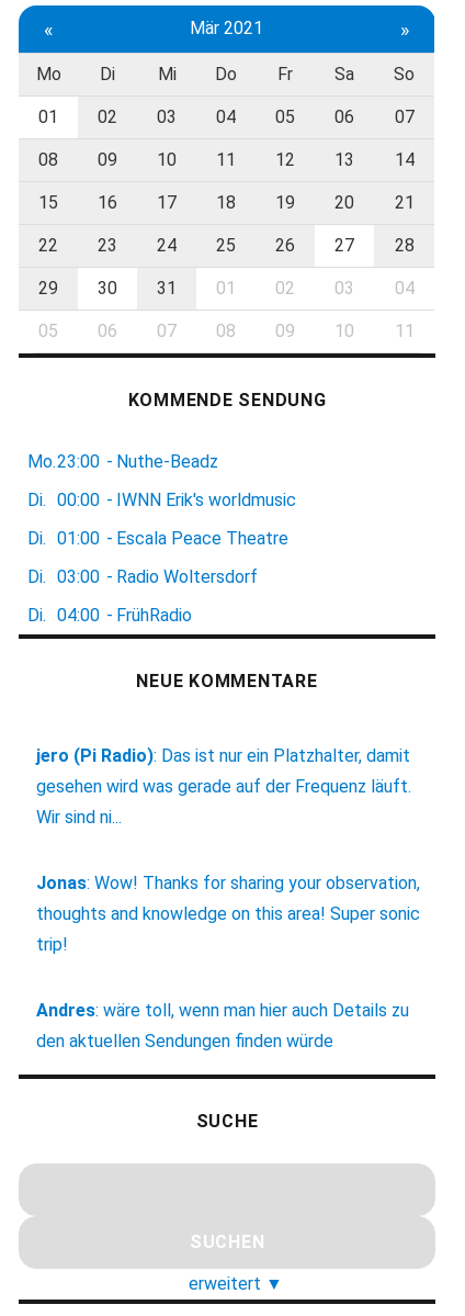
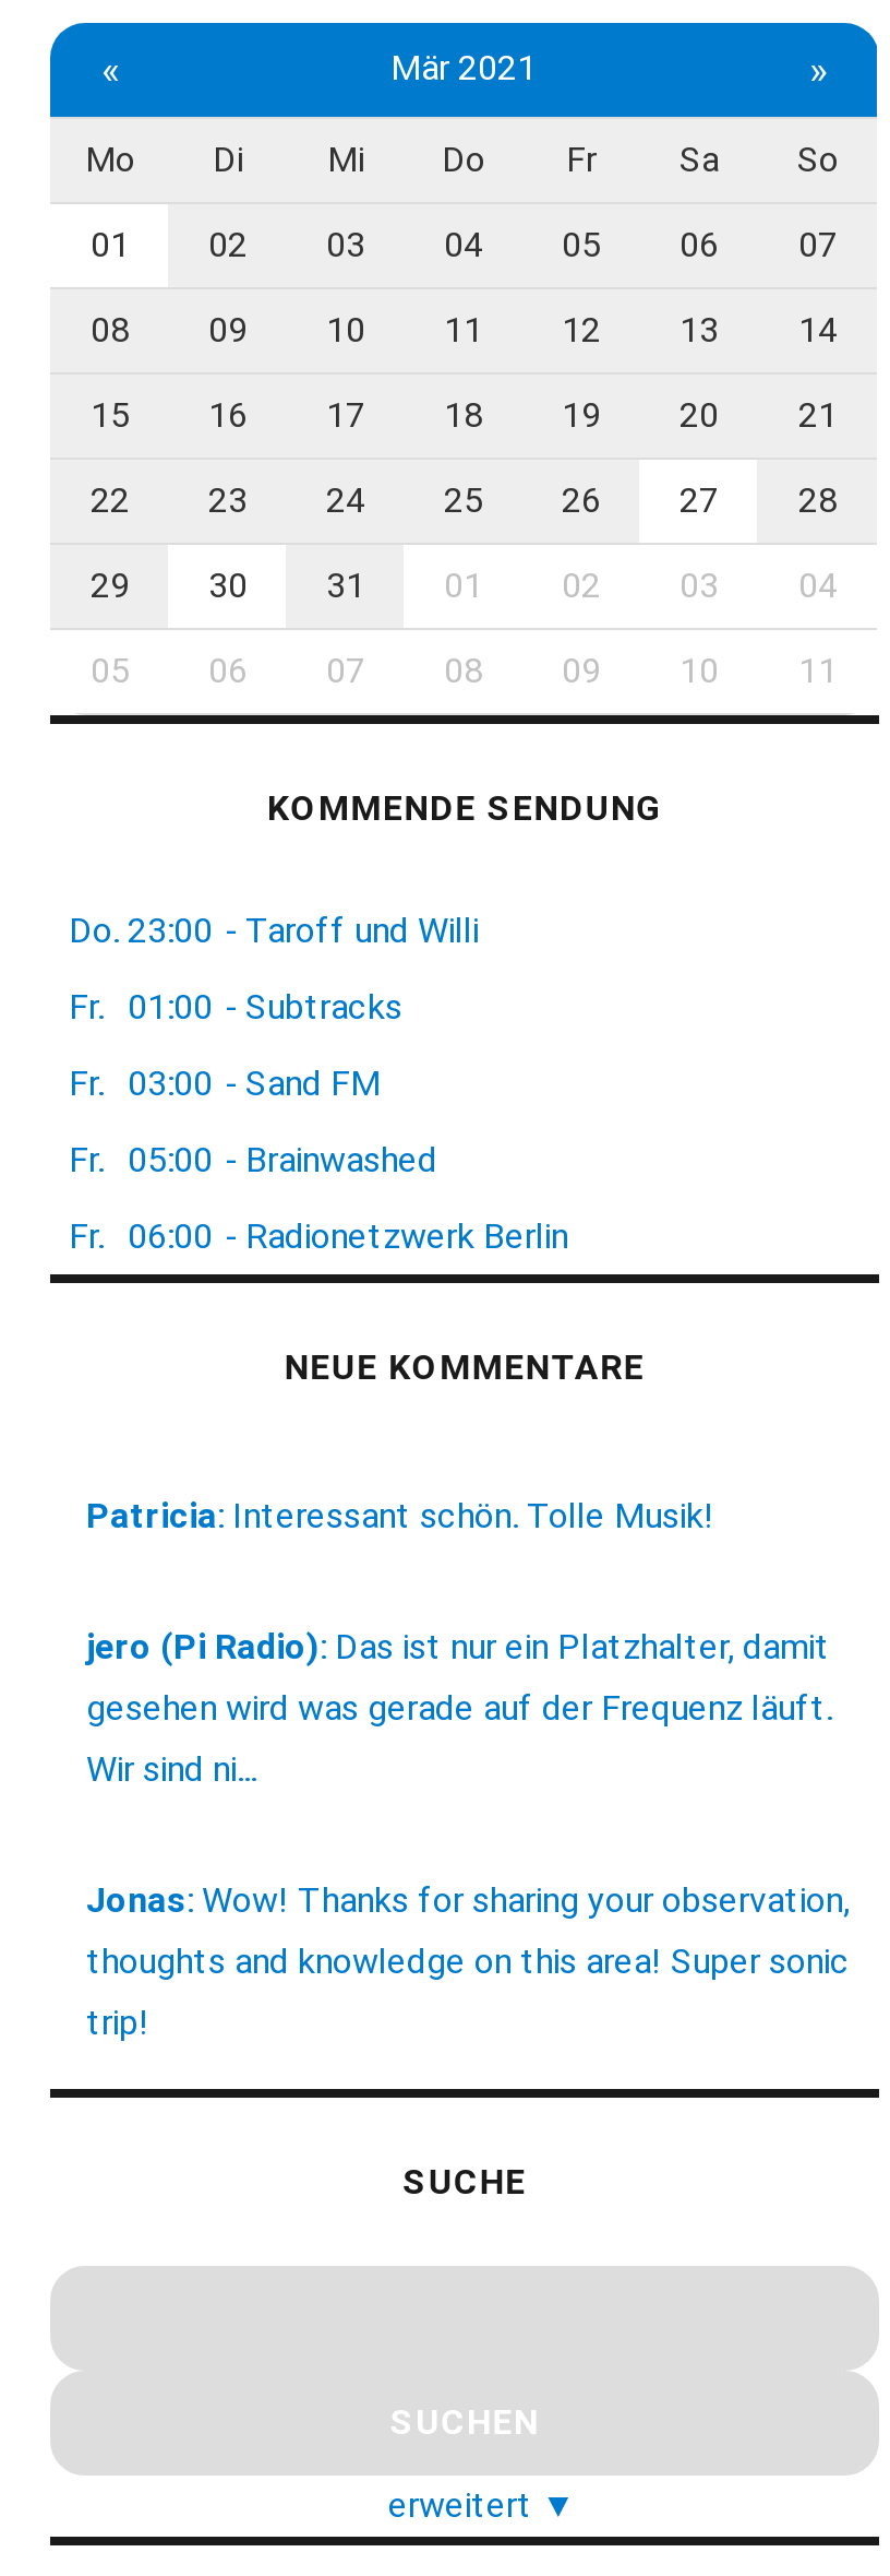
[28,451,219,472] Mo.23:00 - Nuthe-Beadz -> [69,910,479,952] Do. 23:00 - Taroff und Willi
[28,490,297,511] Di. 00:00 - IWNN Erik's worldmusic -> [69,987,402,1028] Fr. 01:00 - Subtracks
[28,528,289,549] Di. 01:00 - Escala Peace Theatre -> [69,1063,381,1104] Fr. 03:00 - Sand FM
[28,567,258,587] Di. 03:00 - Radio Woltersdorf -> [69,1139,437,1181] Fr. 05:00 - Brainwashed
[28,605,192,626] Di. 04:00 - FrühRadio -> [69,1216,568,1257] Fr. 06:00 - Radionetzwerk Berlin
none -> [86,1495,714,1537] Patricia: Interessant schön. Tolle Musik!
moved [37,745,421,955] -> [86,1626,850,2044]: jero (Pi Radio): Das ist nur ein Platzhalter, damit | gesehen wird was gerade auf der Frequenz läuft. | Wir sind ni... | Jonas: Wow! Thanks for sharing your observation, | thoughts and knowledge on this area! Super sonic | trip!
[37,1000,410,1052] Andres: wäre toll, wenn man hier auch Details zu | den aktuellen Sendungen finden würde -> none

